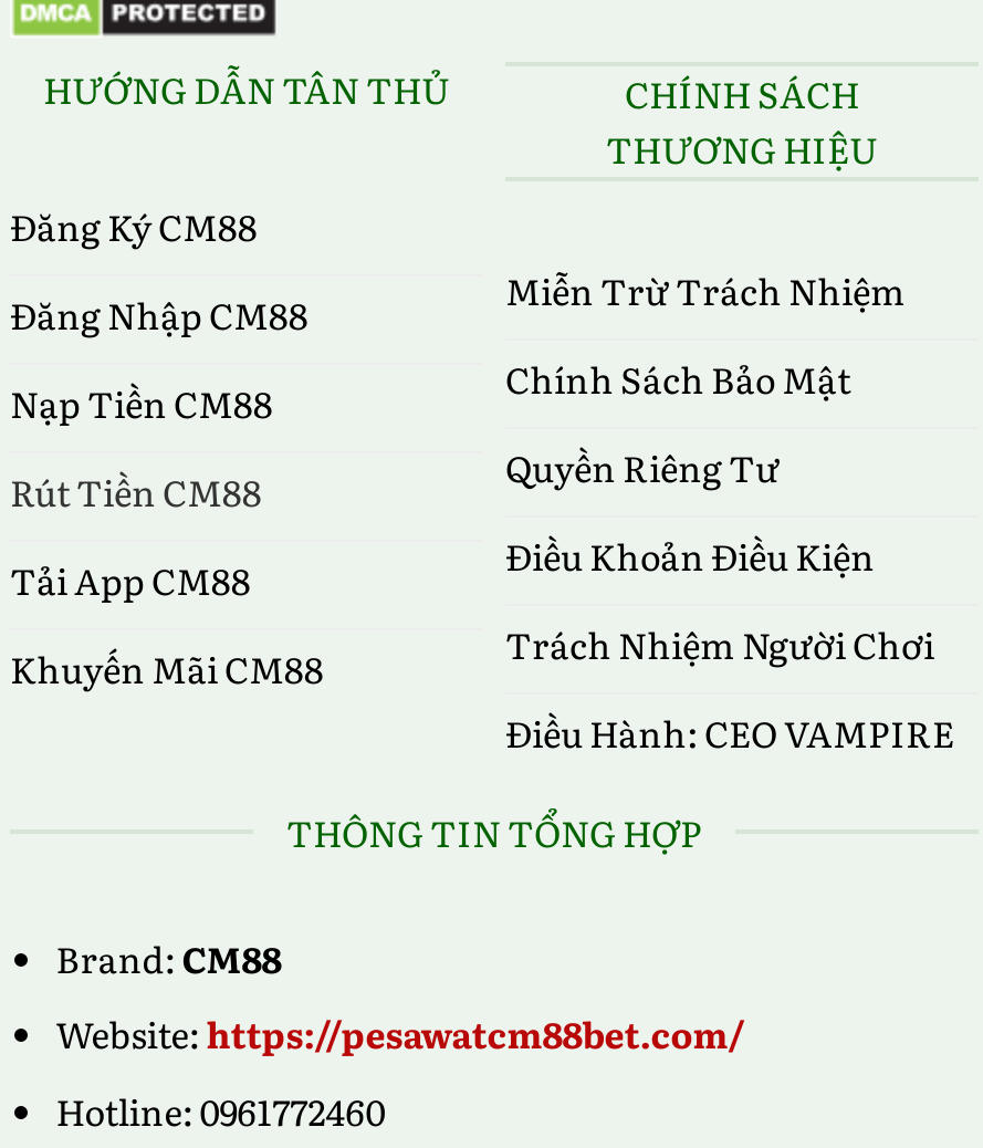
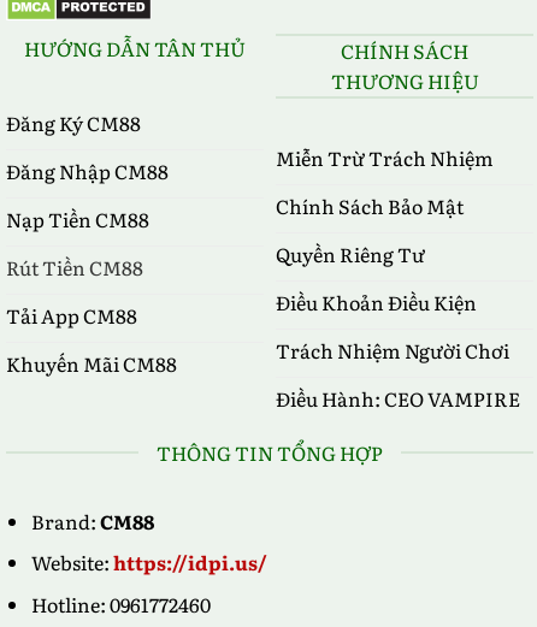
[56,1007,746,1060] Website: https://pesawatcm88bet.com/ -> [31,548,267,577] Website: https://idpi.us/

